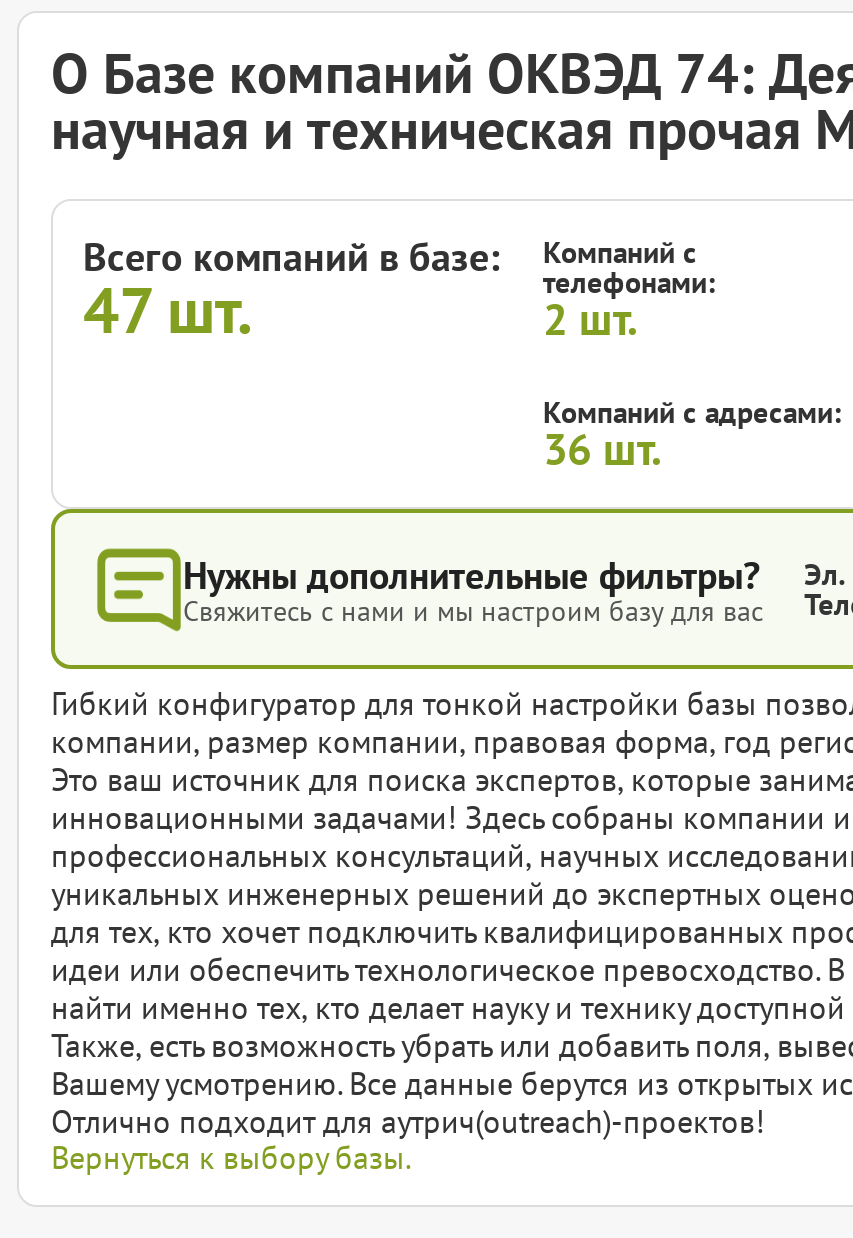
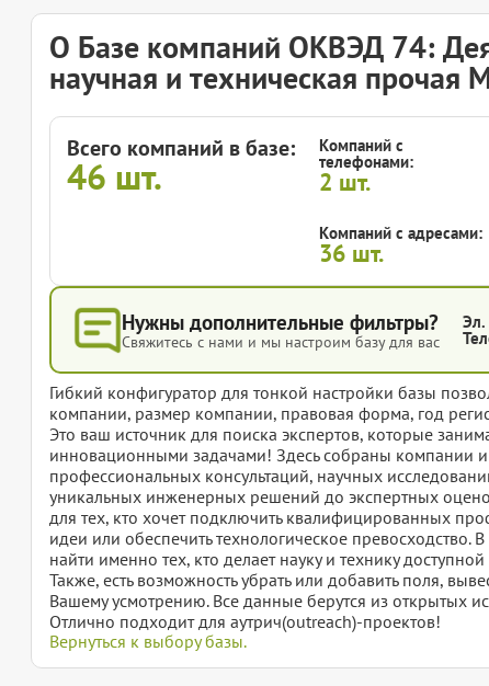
[83,267,253,351] 47шт. -> [67,153,162,199] 46шт.

